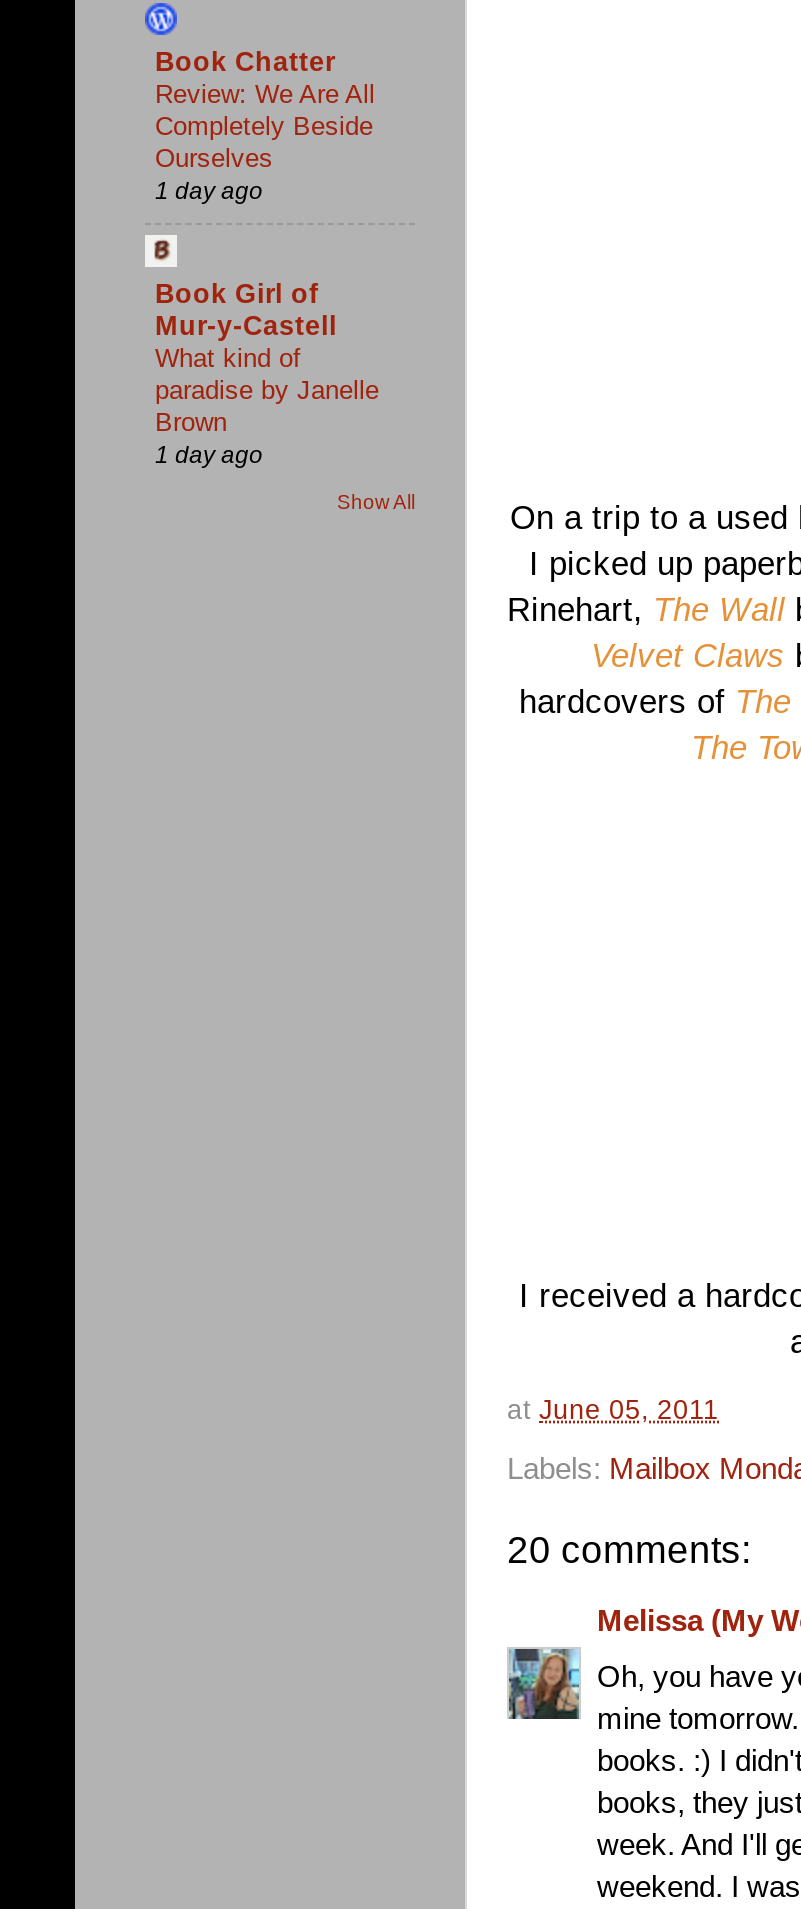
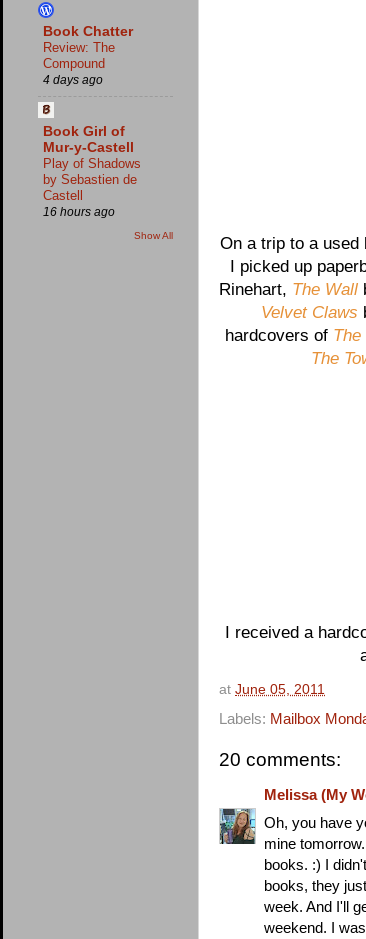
[155,78,375,204] Review: We Are All | Completely Beside | Ourselves | 1 day ago -> [43,40,115,87] Review: The | Compound | 4 days ago
[155,344,379,470] What kind of | paradise by Janelle | Brown | 1 day ago -> [43,156,141,219] Play of Shadows | by Sebastien de | Castell | 16 hours ago

